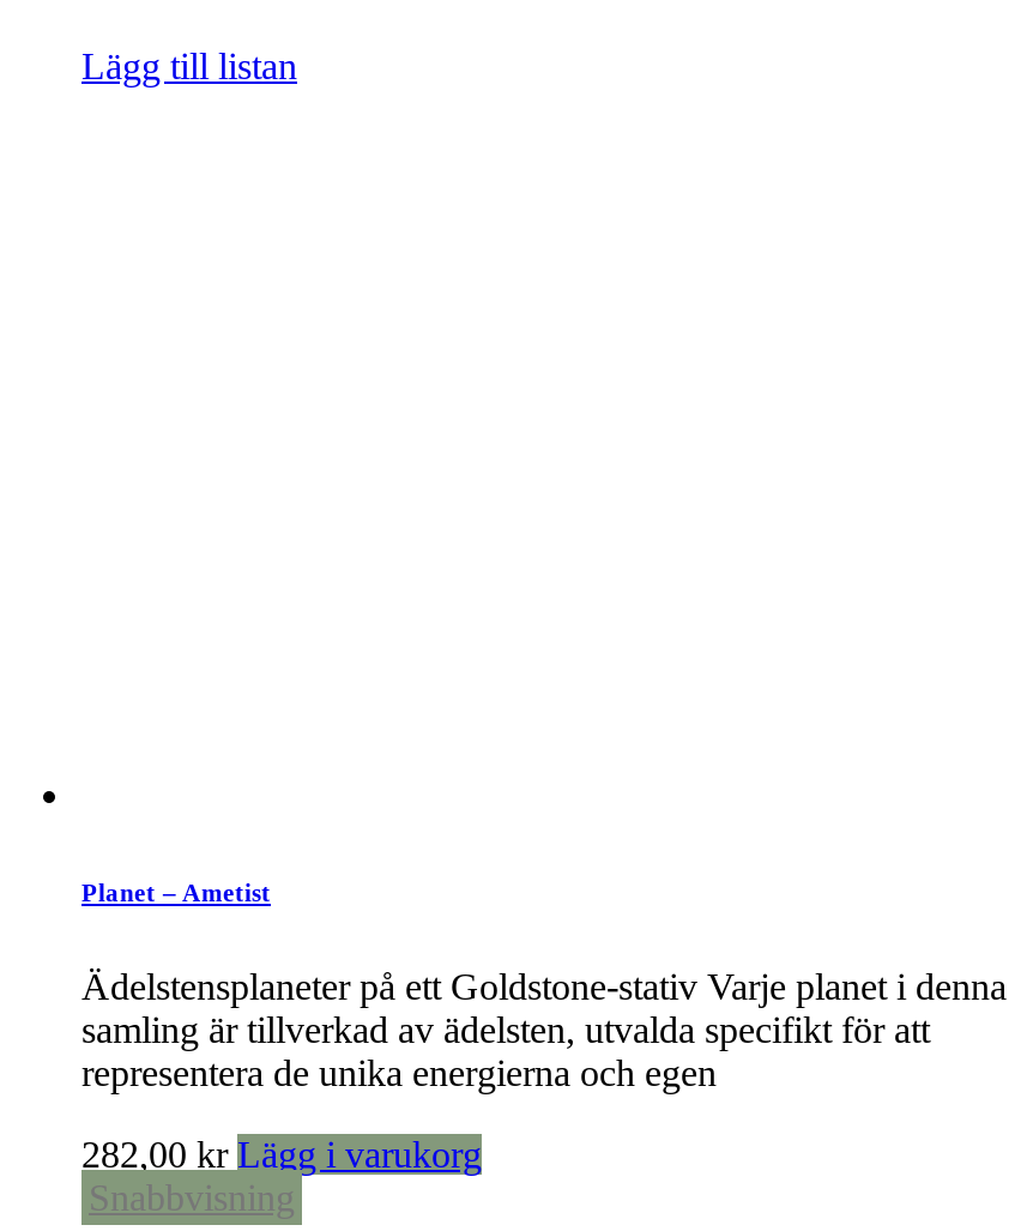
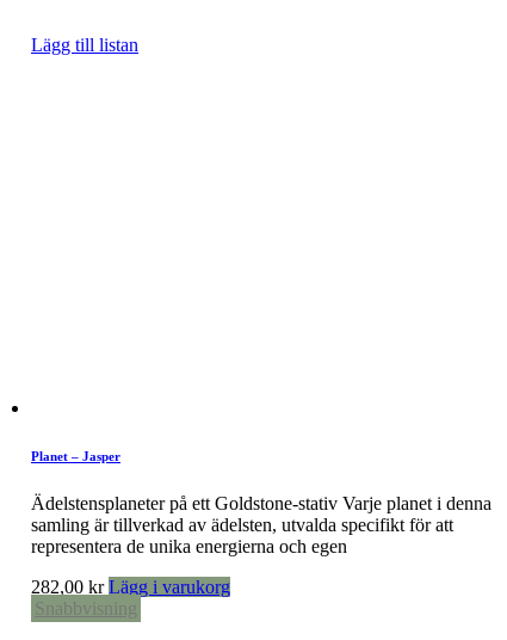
[81,877,271,906] Planet – Ametist -> [31,449,120,463] Planet – Jasper

